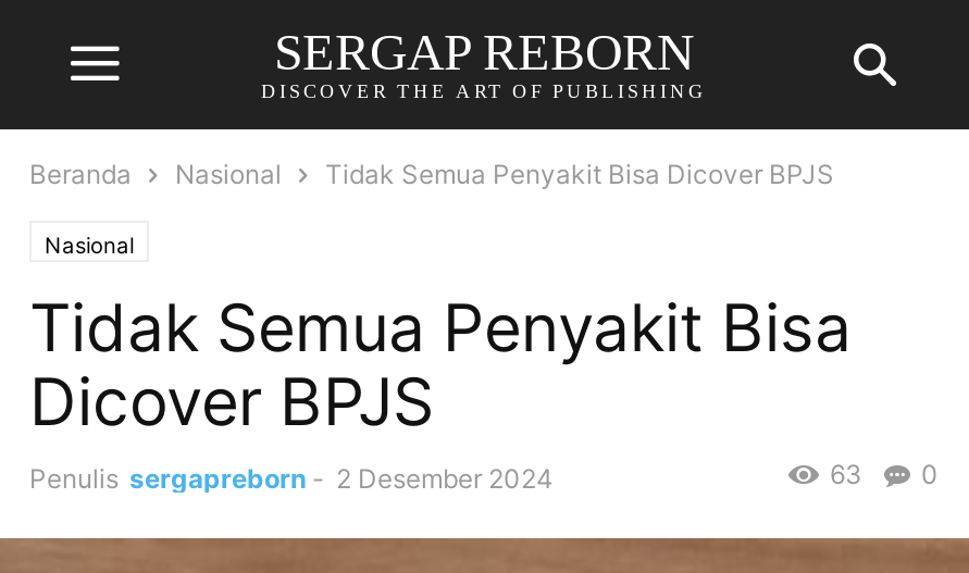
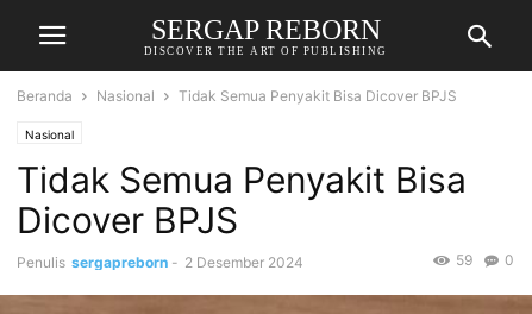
[830,458,939,490] 63 0 -> [456,251,514,269] 59 0

